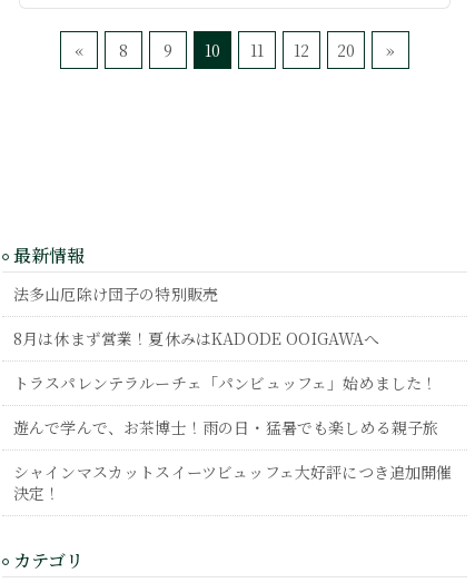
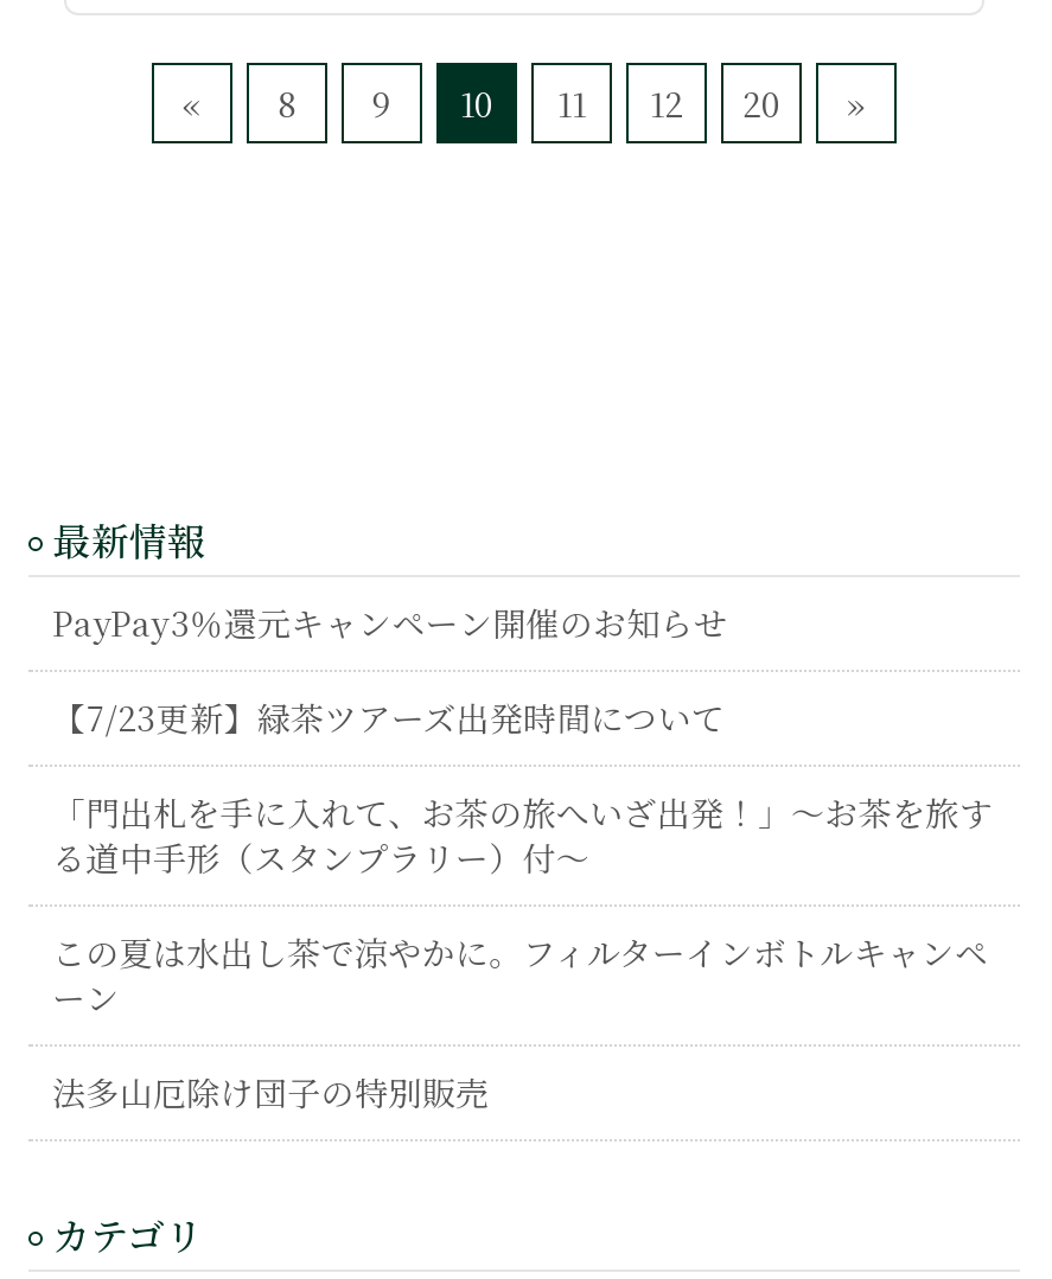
none -> [52,597,993,1019] PayPay3％還元キャンペーン開催のお知らせ | 【7/23更新】緑茶ツアーズ出発時間について | 「門出札を手に入れて、お茶の旅へいざ出発！」～お茶を旅す | る道中手形（スタンプラリー）付～ | この夏は水出し茶で涼やかに。フィルターインボトルキャンペ | ーン
moved [13,282,218,304] -> [52,1067,489,1114]: 法多山厄除け団子の特別販売
[13,327,452,503] 8月は休まず営業！夏休みはKADODE OOIGAWAへ | トラスパレンテラルーチェ「パンビュッフェ」始めました！ | 遊んで学んで、お茶博士！雨の日・猛暑でも楽しめる親子旅 | シャインマスカットスイーツビュッフェ大好評につき追加開催 | 決定！ -> none

